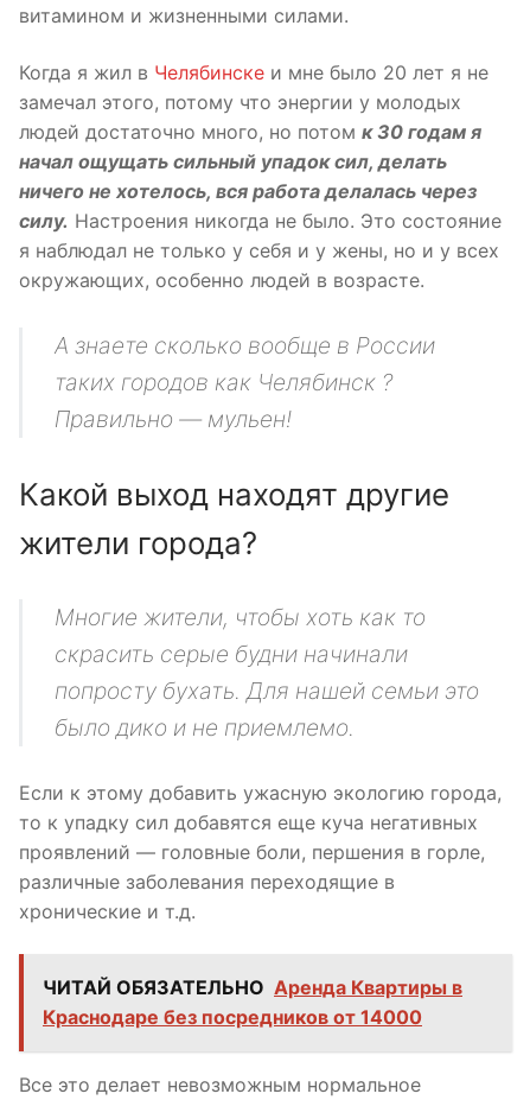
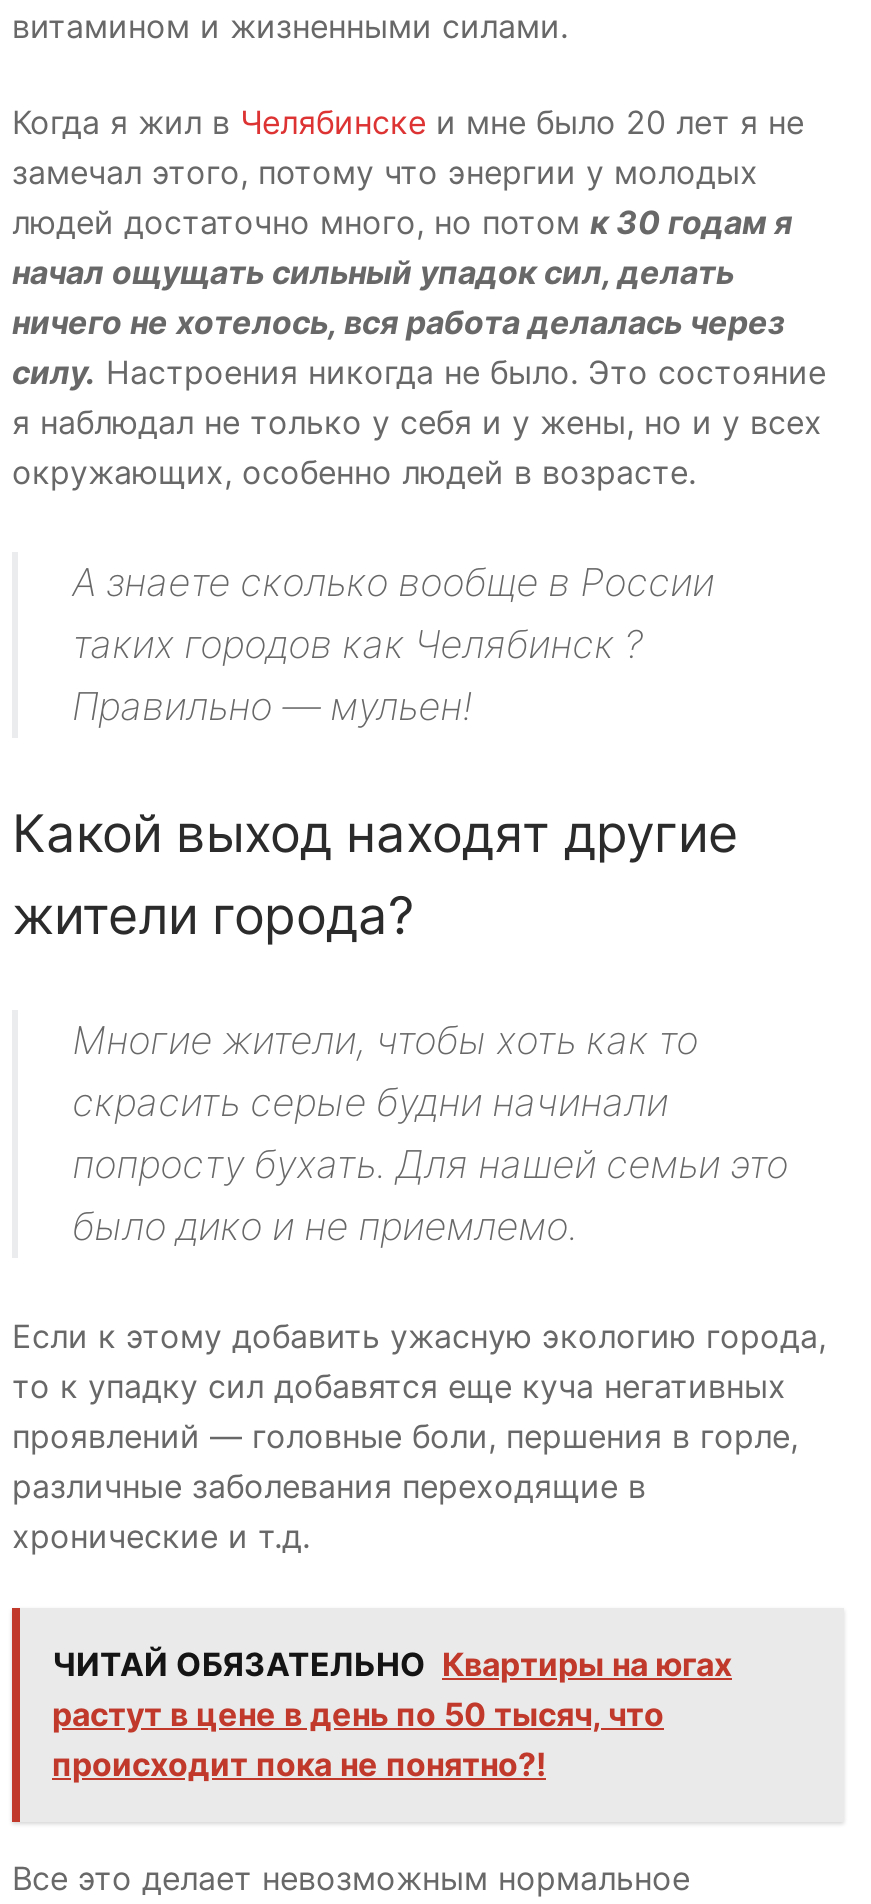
[43,975,462,1029] ЧИТАЙ ОБЯЗАТЕЛЬНО Аренда Квартиры в | Краснодаре без посредников от 14000 -> [52,1644,732,1784] ЧИТАЙ ОБЯЗАТЕЛЬНО Квартиры на югах | растут в цене в день по 50 тысяч, что | происходит пока не понятно?!

